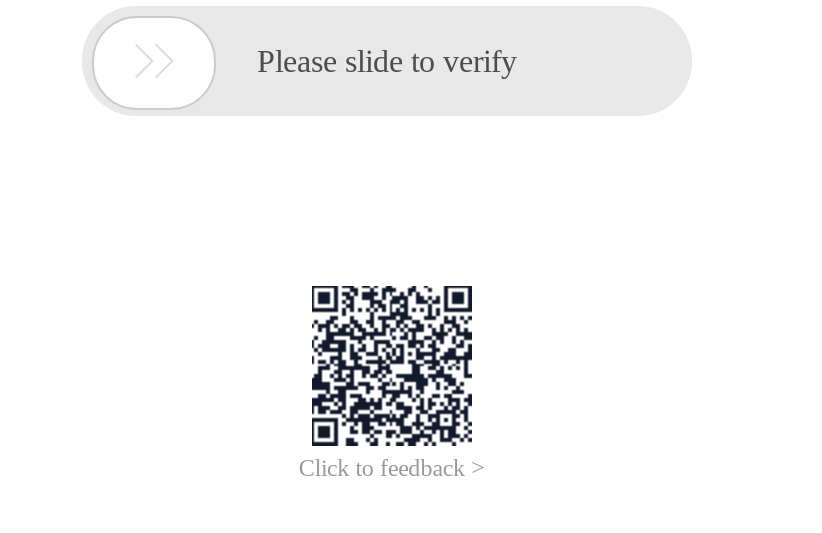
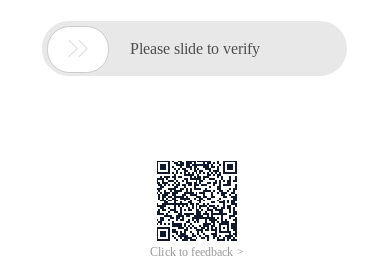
[310,284,474,448] [image] -> [156,160,238,242] [image]

